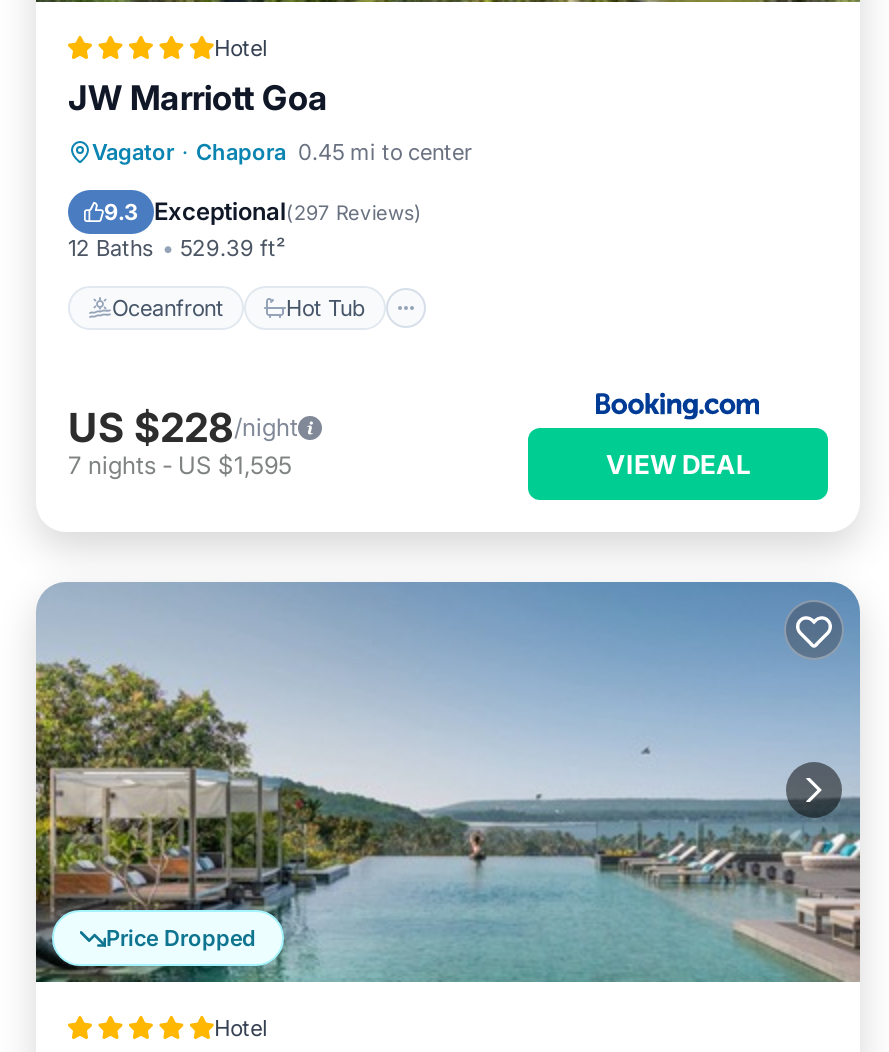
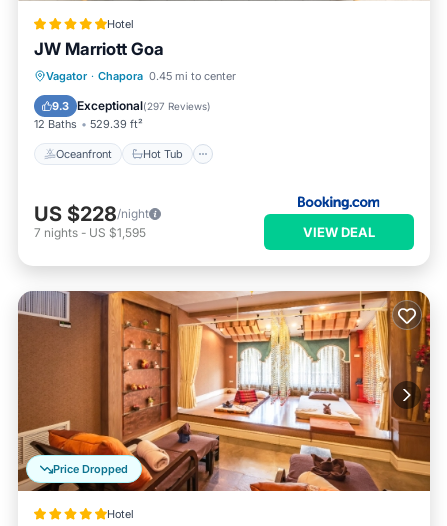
[34,580,862,984] [image] -> [17,290,431,492] [image]

